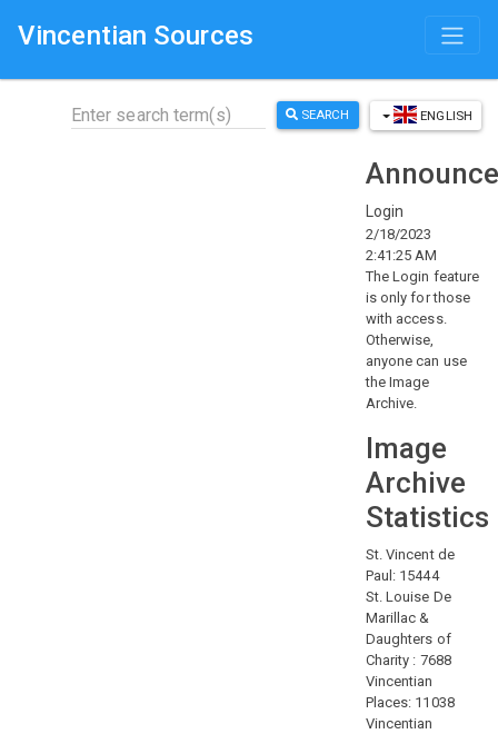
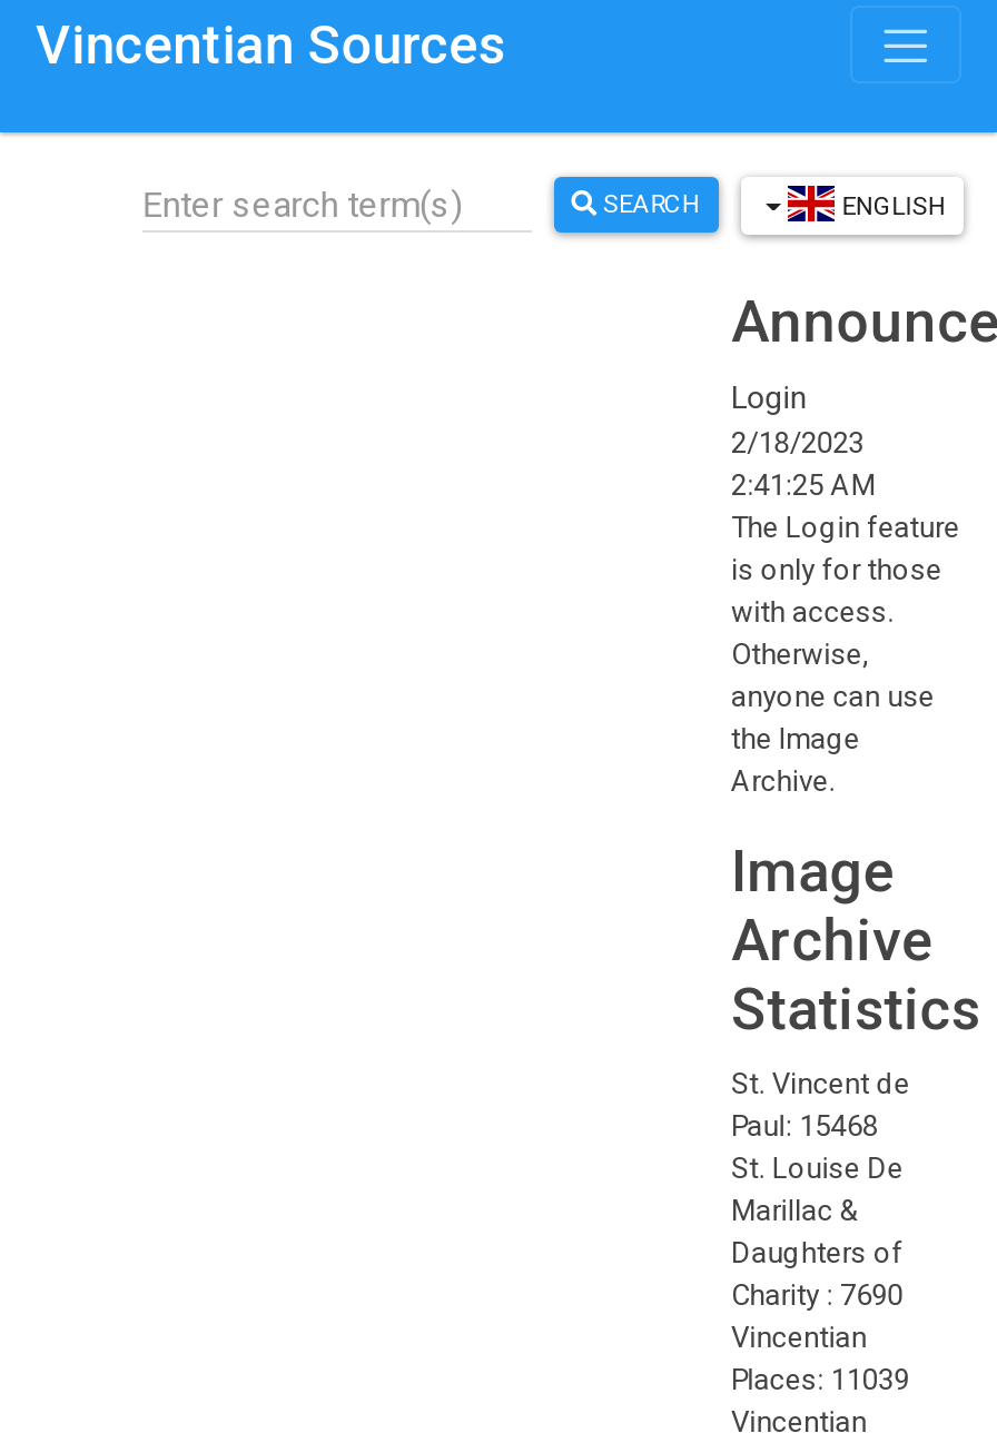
[365,567,439,584] Paul: 15444 -> [731,1109,878,1143] Paul: 15468
[365,652,451,668] Charity : 7688 -> [731,1279,903,1312] Charity : 7690
[365,694,454,711] Places: 11038 -> [731,1363,910,1396] Places: 11039

